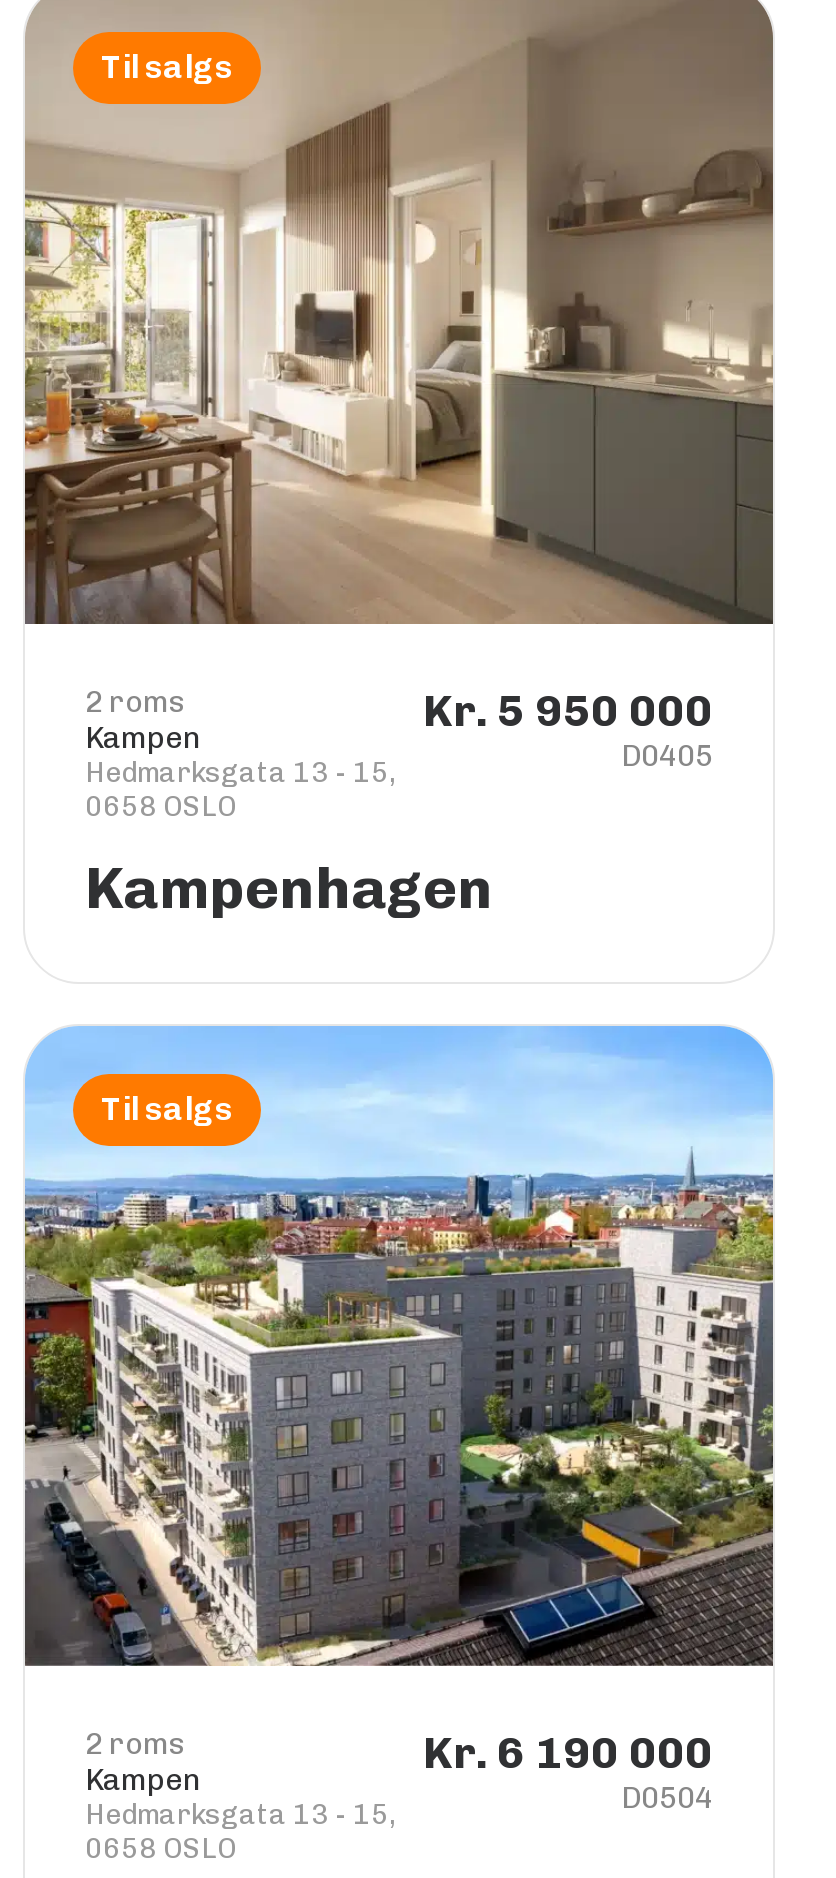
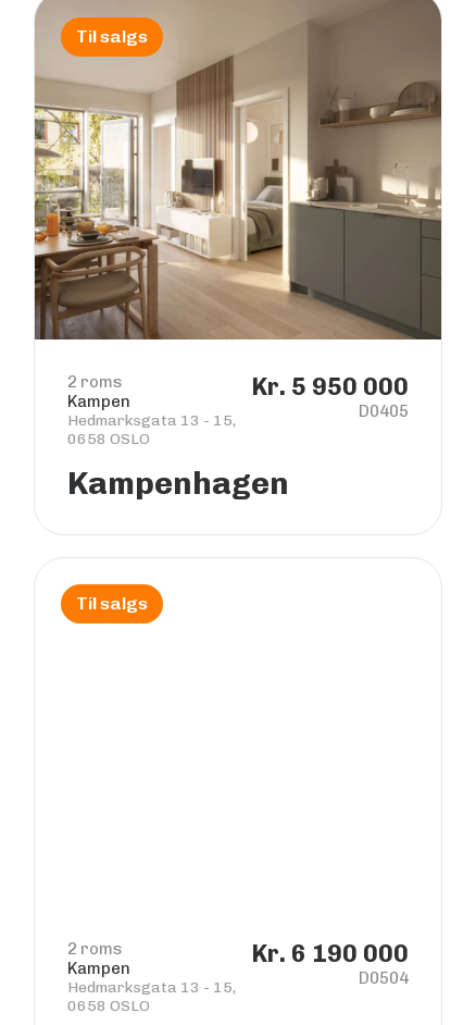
[23,1024,775,1668] [image] -> none

